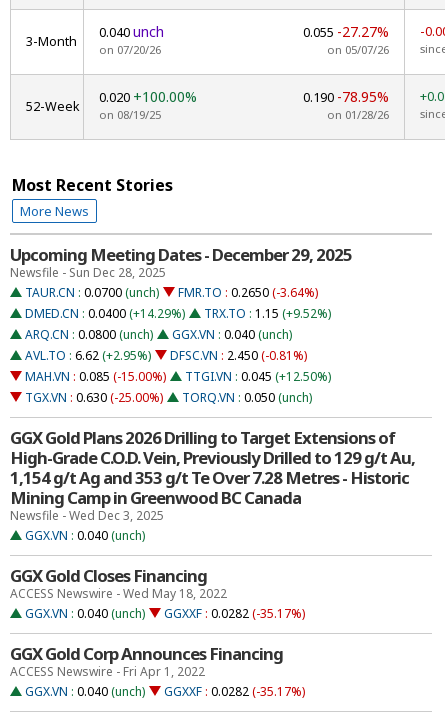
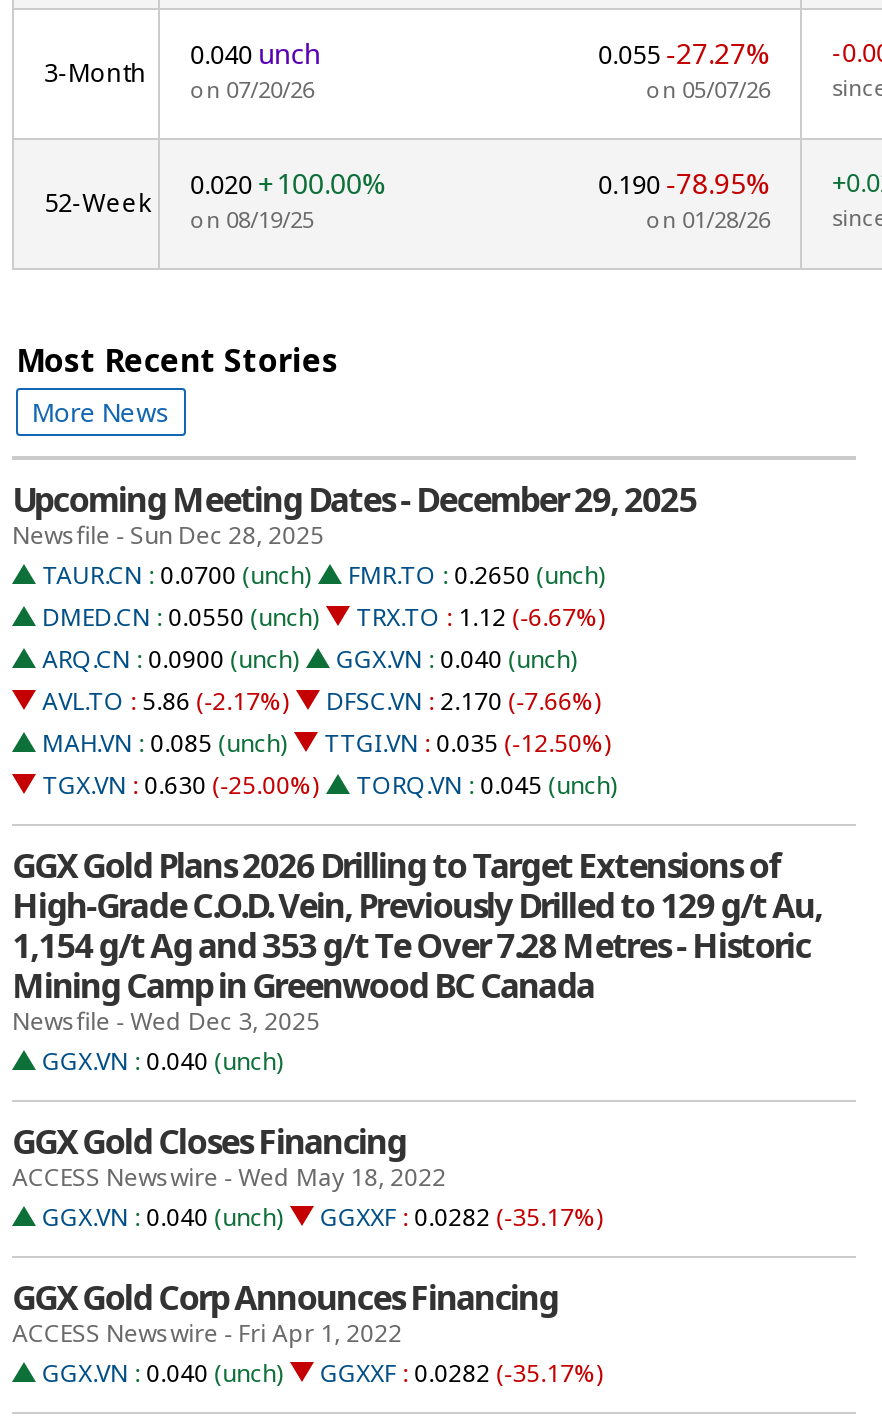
[25,284,318,301] TAUR.CN : 0.0700 (unch) FMR.TO : 0.2650 (-3.64%) -> [42,559,604,593] TAUR.CN : 0.0700 (unch) FMR.TO : 0.2650 (unch)
[25,305,185,322] DMED.CN : 0.0400 (+14.29%) -> [42,601,318,635] DMED.CN : 0.0550 (unch)
[204,305,331,322] TRX.TO : 1.15 (+9.52%) -> [356,601,604,635] TRX.TO : 1.12 (-6.67%)
[25,326,292,343] ARQ.CN : 0.0800 (unch) GGX.VN : 0.040 (unch) -> [42,643,576,677] ARQ.CN : 0.0900 (unch) GGX.VN : 0.040 (unch)
[25,347,151,364] AVL.TO : 6.62 (+2.95%) -> [42,685,288,719] AVL.TO : 5.86 (-2.17%)
[170,347,307,364] DFSC.VN : 2.450 (-0.81%) -> [326,685,600,719] DFSC.VN : 2.170 (-7.66%)
[25,368,166,385] MAH.VN : 0.085 (-15.00%) -> [42,727,286,761] MAH.VN : 0.085 (unch)
[185,368,331,385] TTGI.VN : 0.045 (+12.50%) -> [324,727,610,761] TTGI.VN : 0.035 (-12.50%)
[25,389,312,406] TGX.VN : 0.630 (-25.00%) TORQ.VN : 0.050 (unch) -> [42,769,616,803] TGX.VN : 0.630 (-25.00%) TORQ.VN : 0.045 (unch)

